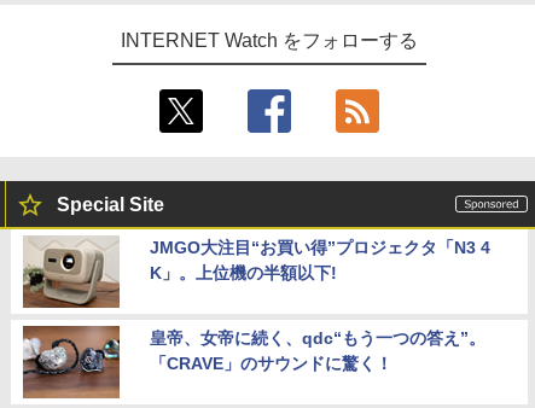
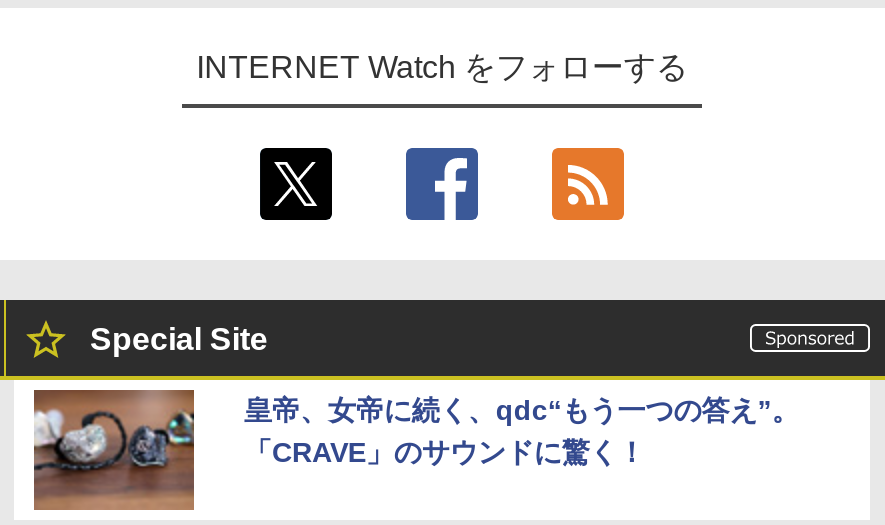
[23,237,490,308] [image] | JMGO大注目“お買い得”プロジェクタ「N3 4 | K」。上位機の半額以下! -> none

